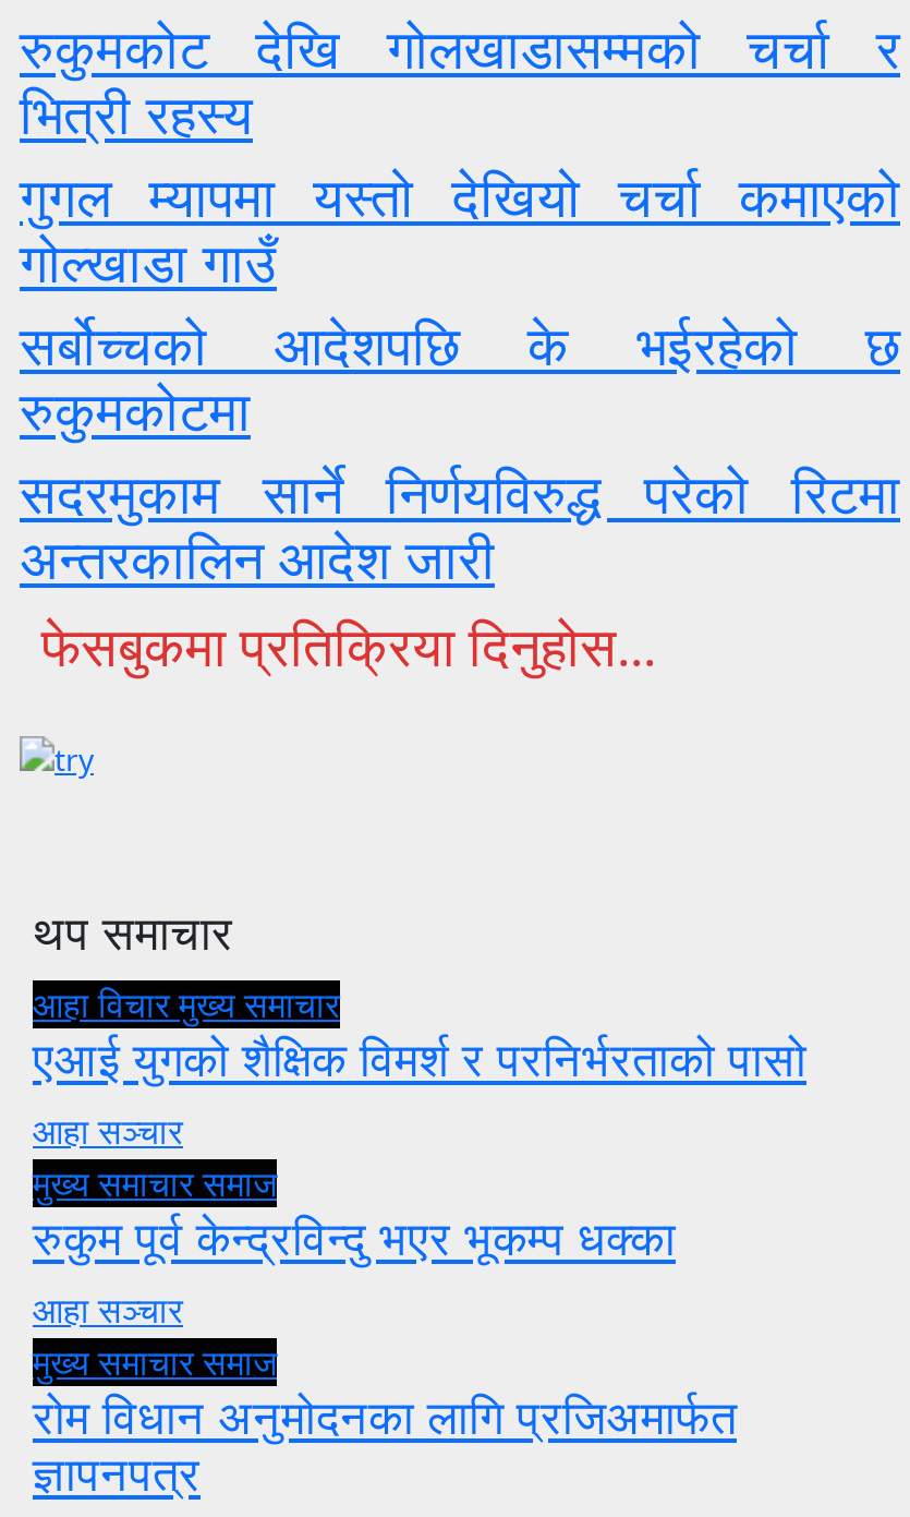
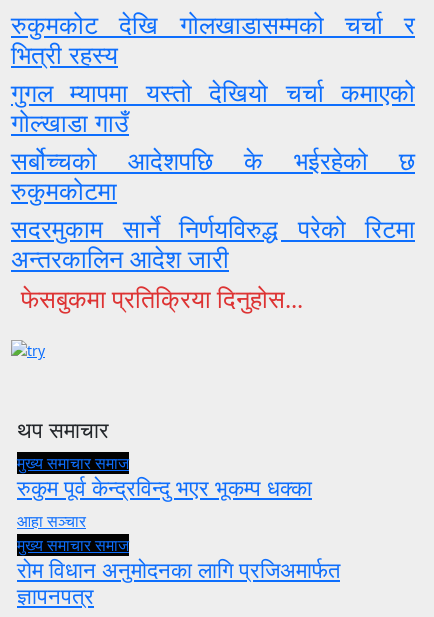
[33,982,806,1156] आहा विचारमुख्य समाचार | एआई युगको शैक्षिक विमर्श र परनिर्भरताको पासो | आहा सञ्चार -> none

